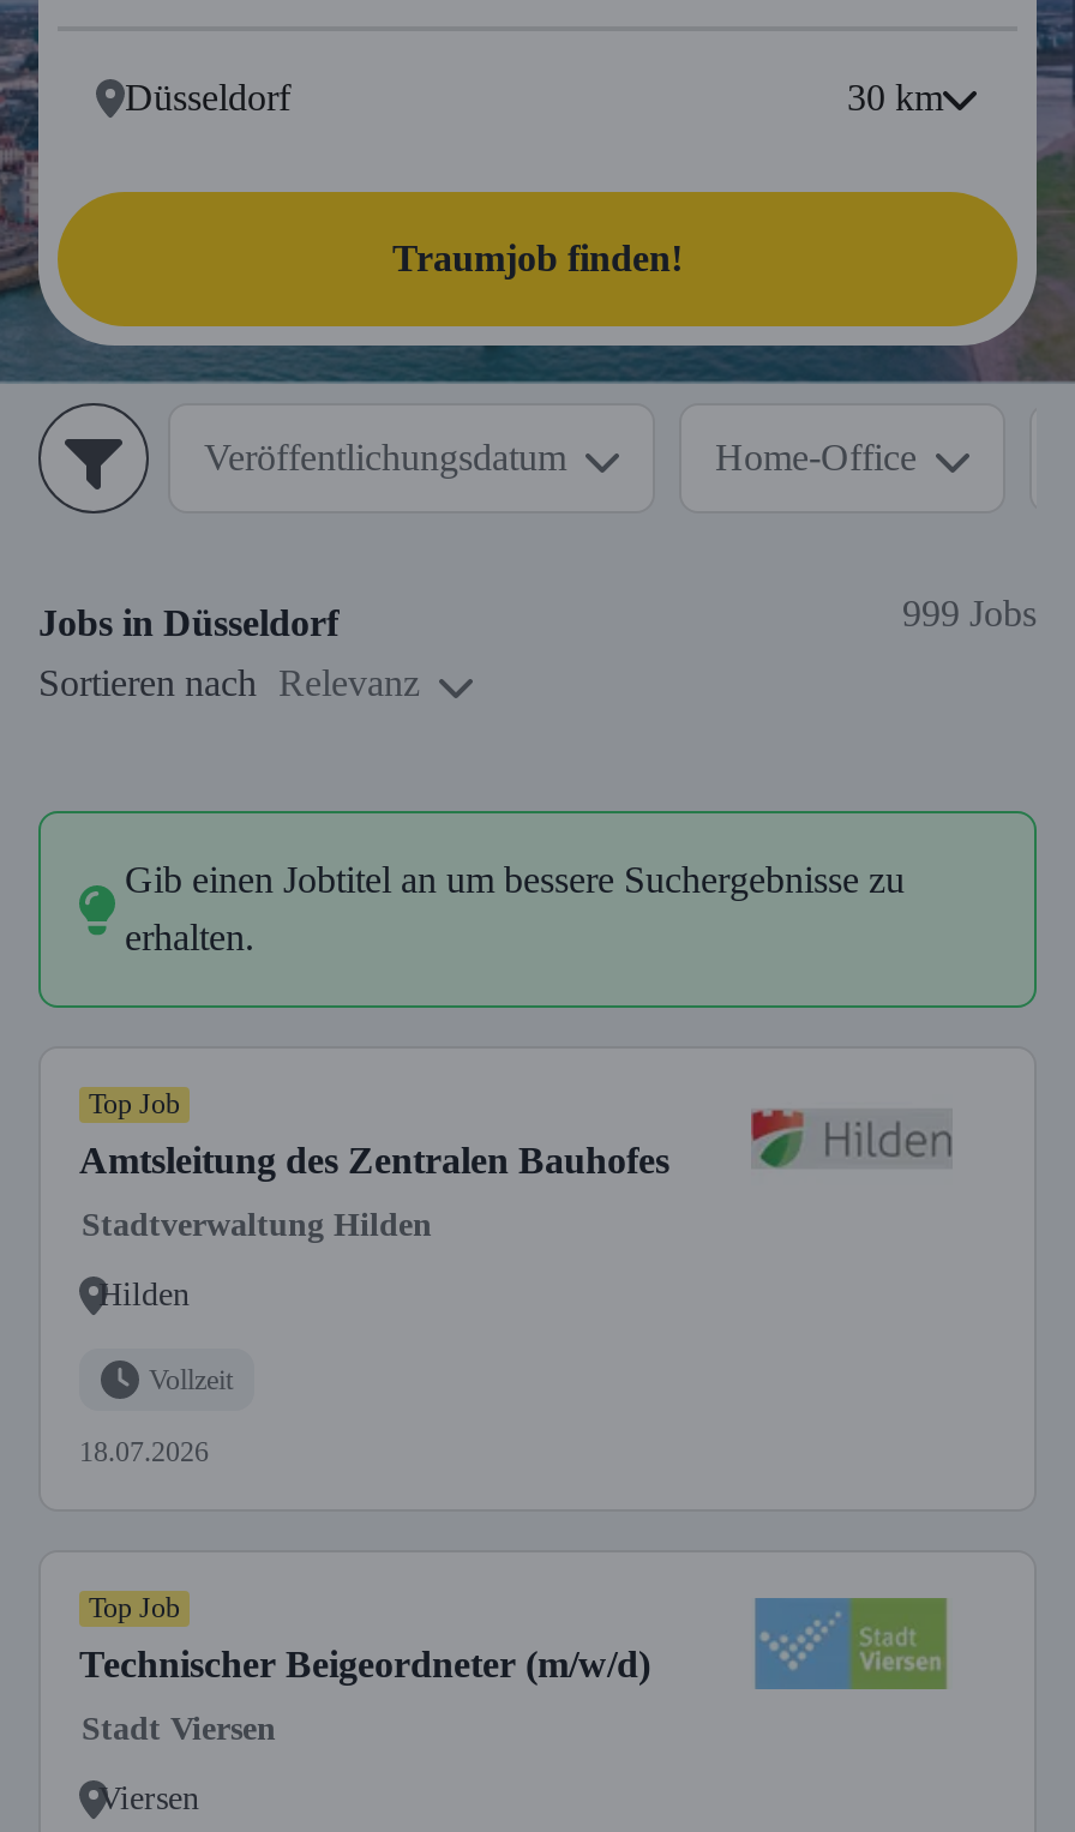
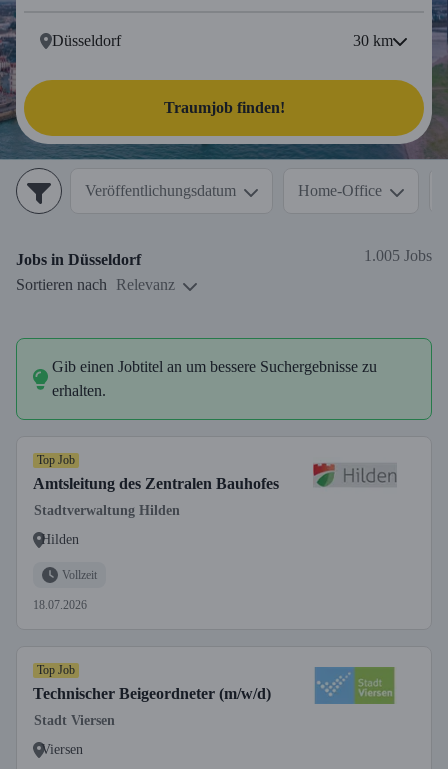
[902,593,1037,633] 999 Jobs -> [364,247,432,264] 1.005 Jobs

